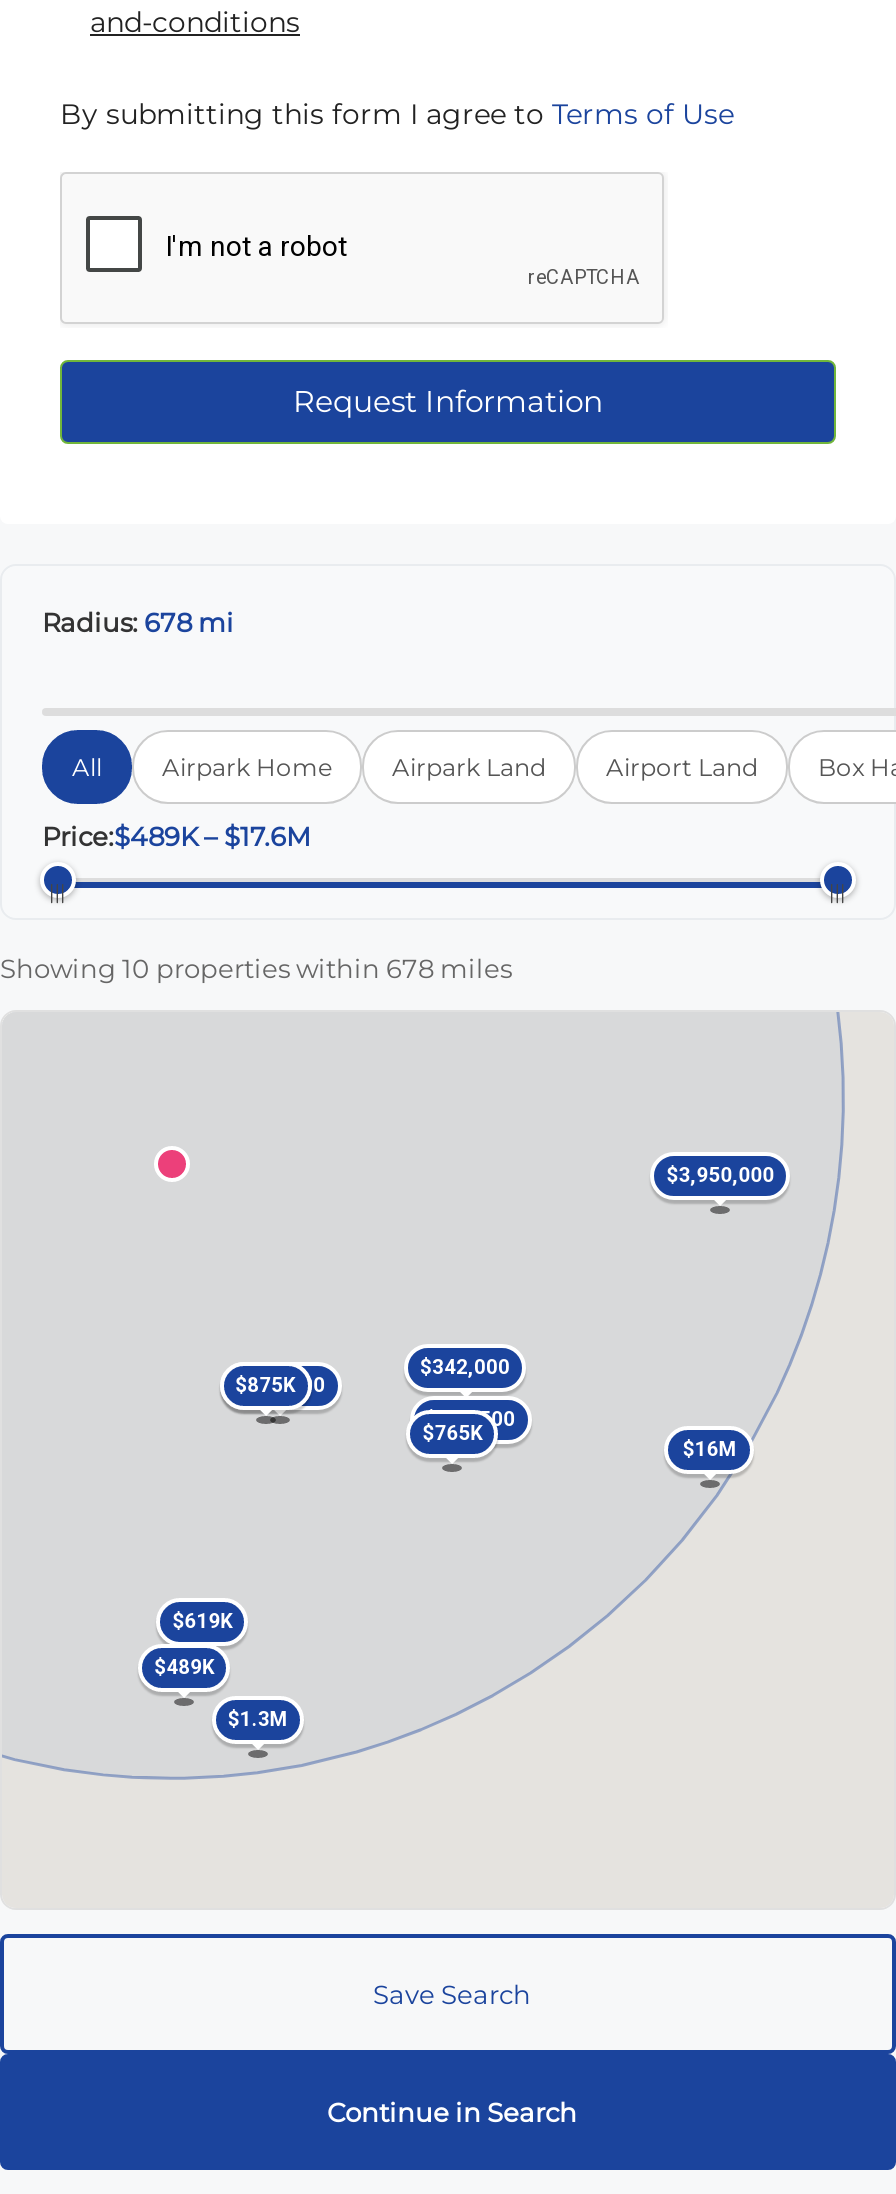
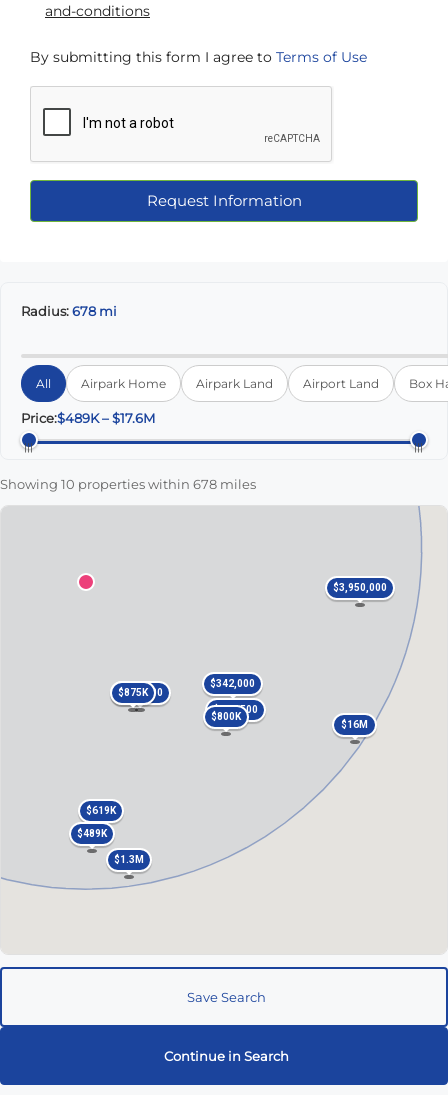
[422,1422,482,1444] $765K -> [211,711,241,722] $800K

